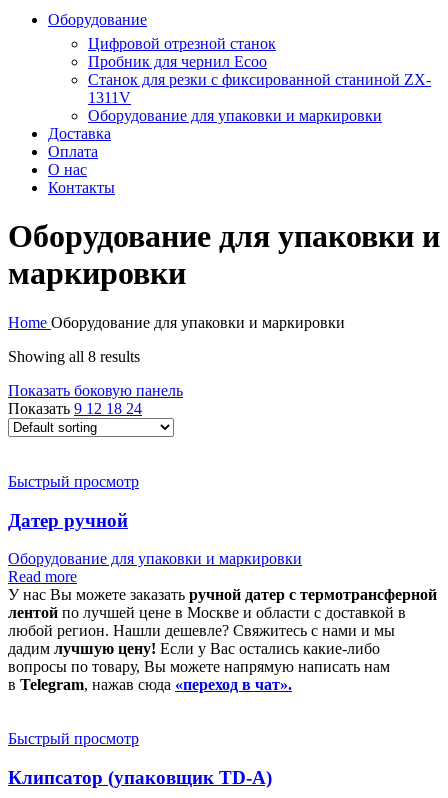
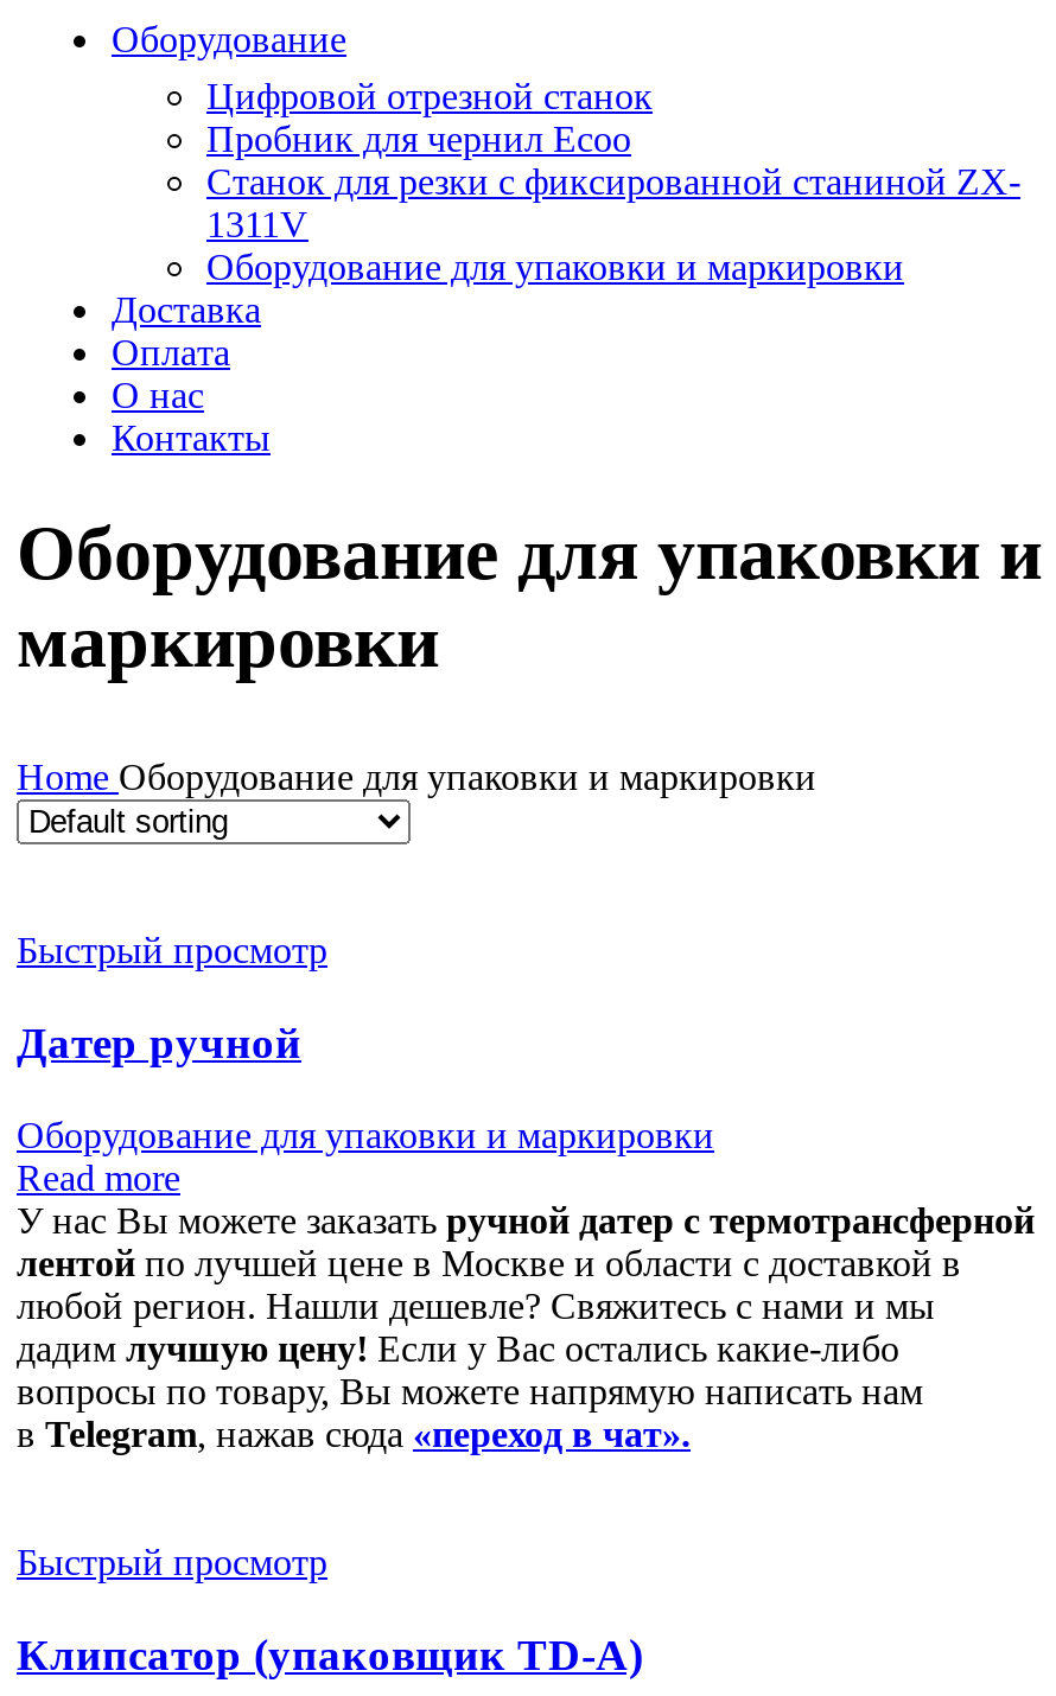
[8,348,183,417] Showing all 8 results | Показать боковую панель | Показать 9 12 18 24 -> none

